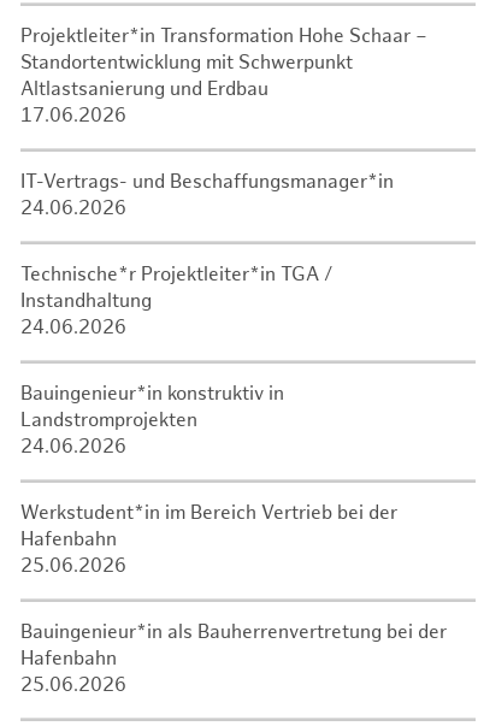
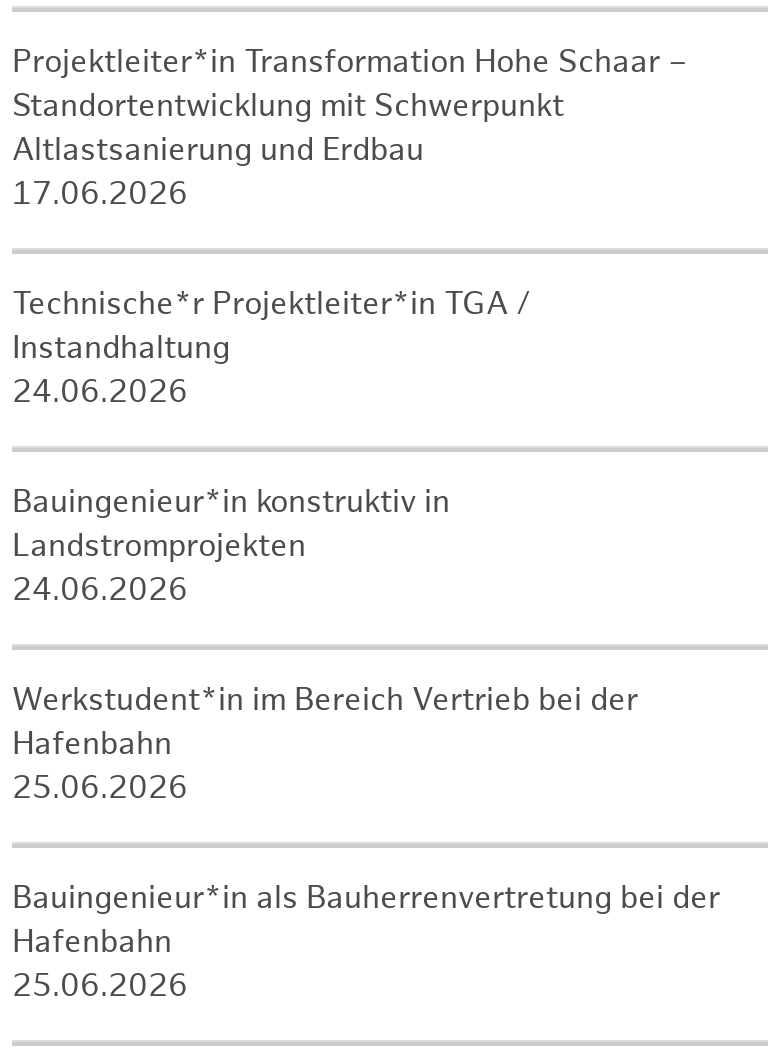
[20,171,394,220] IT-Vertrags- und Beschaffungsmanager*in | 24.06.2026 -> none

